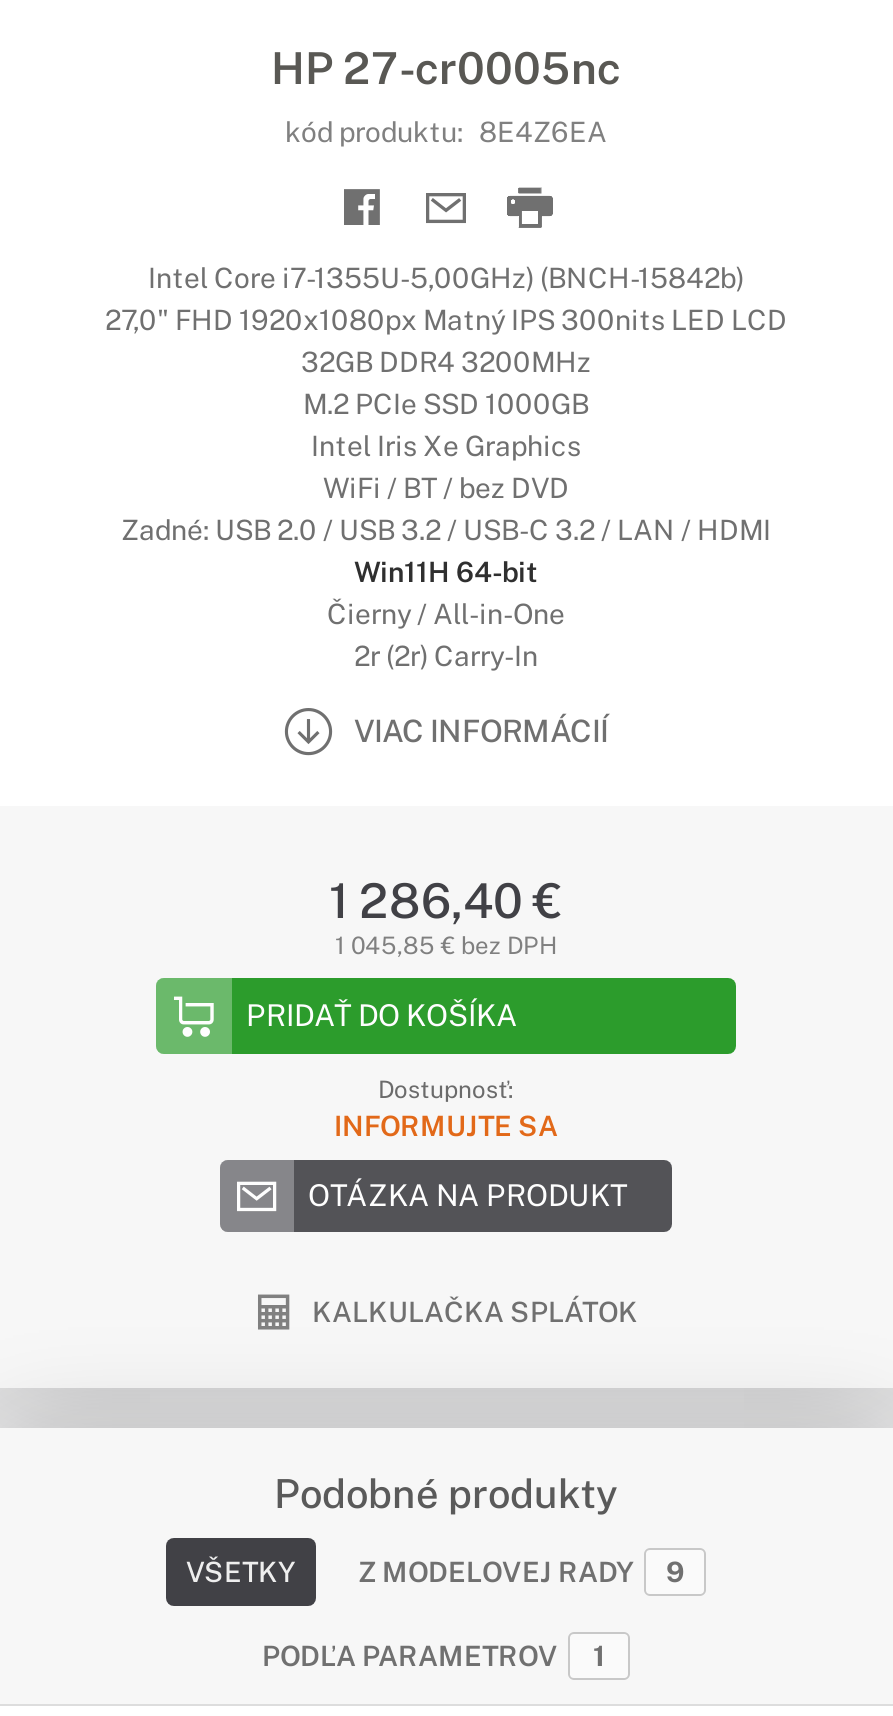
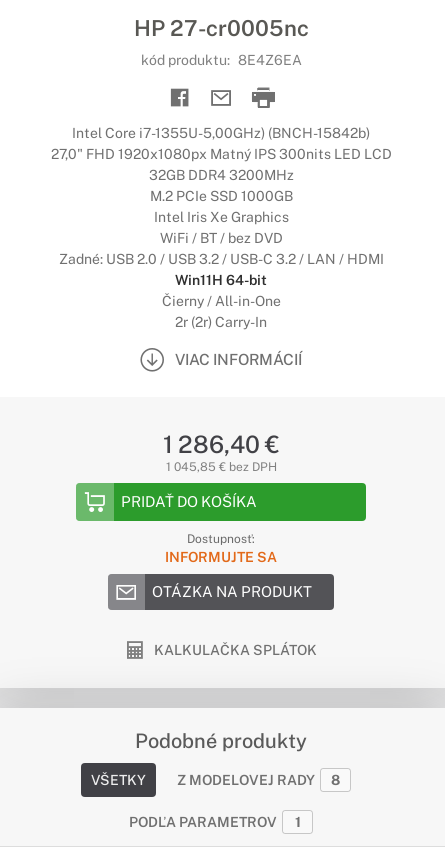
[186,1556,684,1588] VŠETKY Z MODELOVEJ RADY 9 -> [91,772,340,788] VŠETKY Z MODELOVEJ RADY 8

